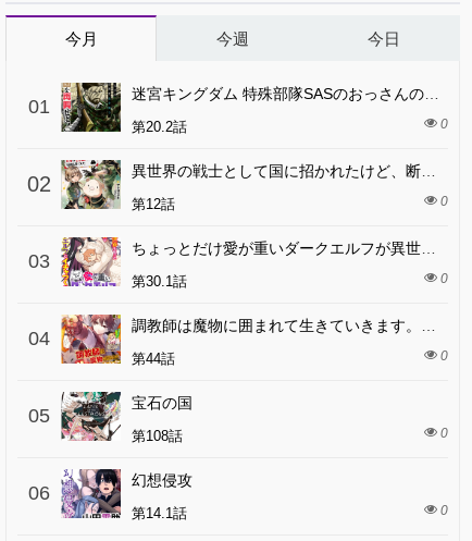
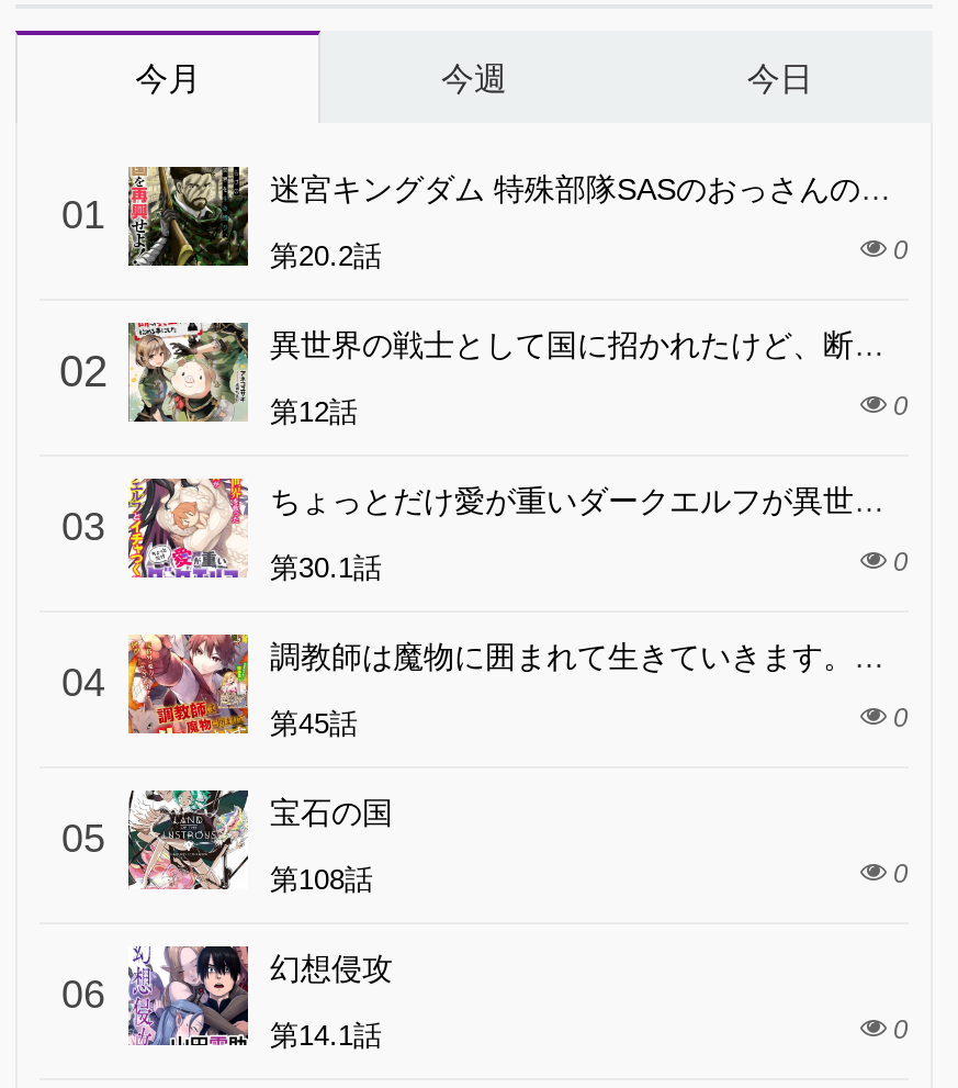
[132,351,175,367] 第44話 -> [270,707,358,740] 第45話

